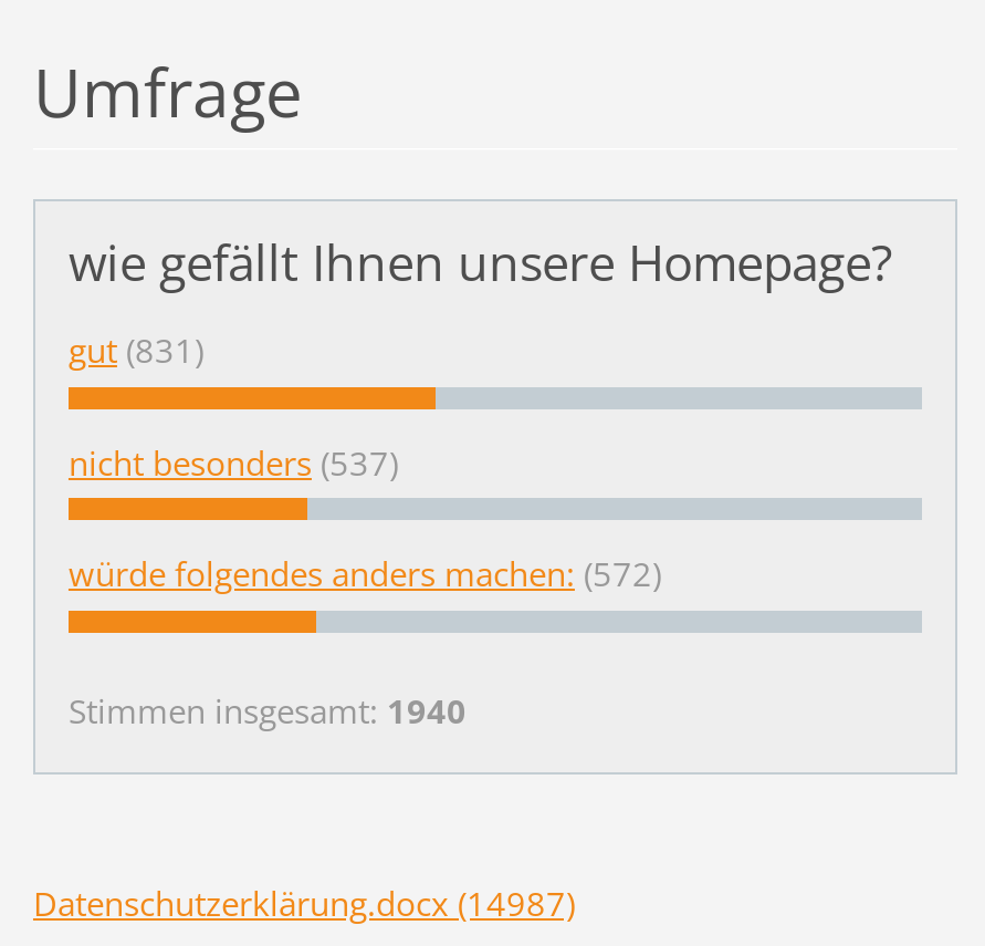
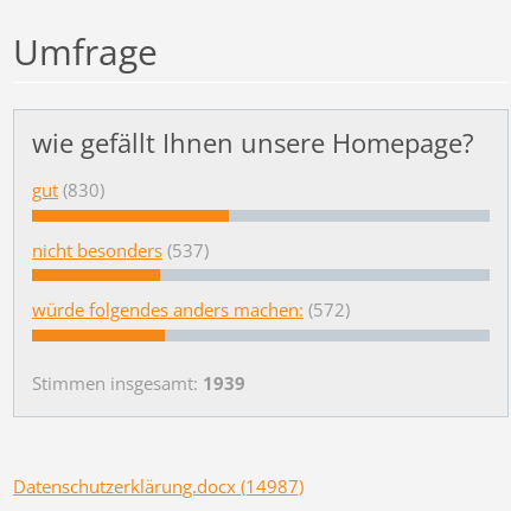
[69,328,203,372] gut (831) -> [32,178,104,202] gut (830)
[69,688,467,733] Stimmen insgesamt: 1940 -> [32,371,245,395] Stimmen insgesamt: 1939

